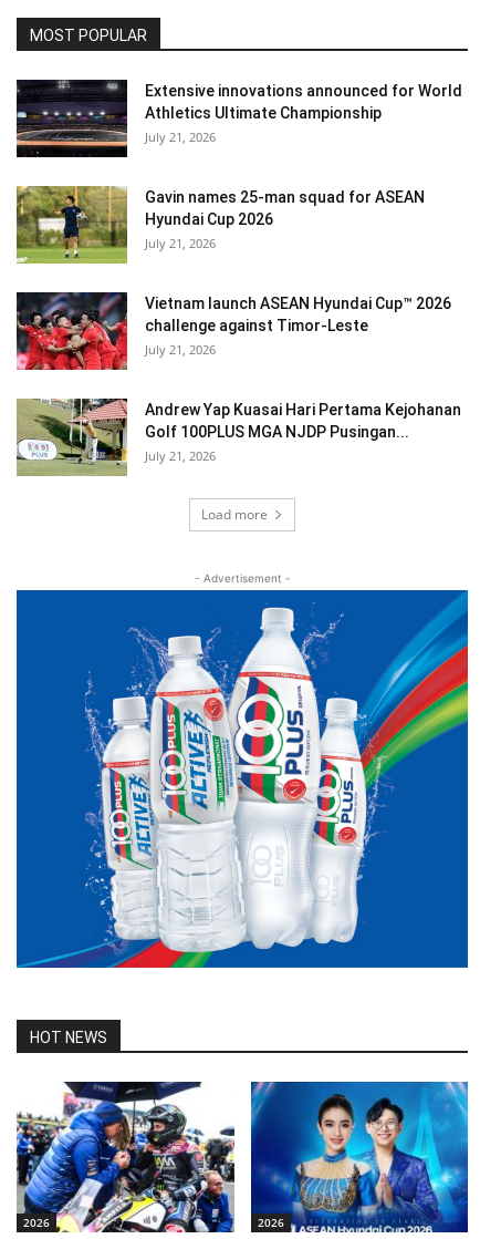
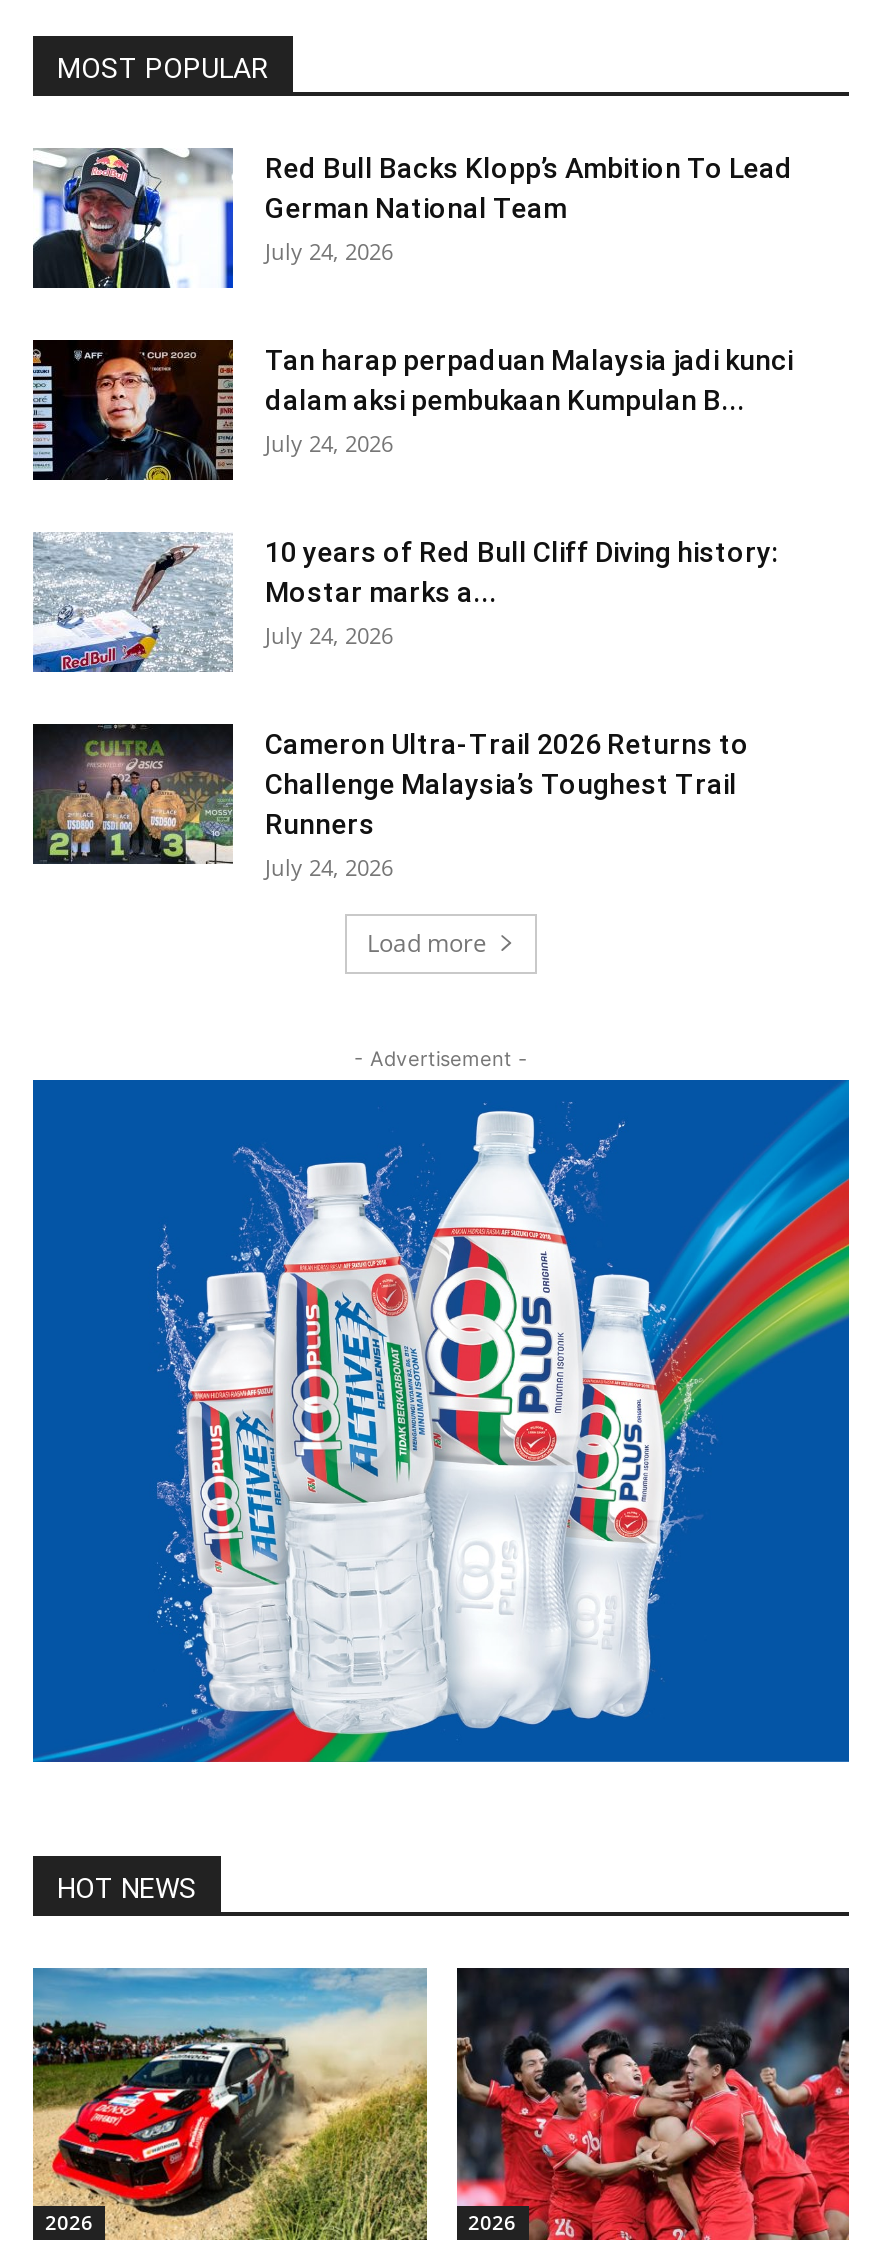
[15,79,462,158] [image] | Extensive innovations announced for World | Athletics Ultimate Championship | July 21, 2026 -> [33,148,793,290] [image] | Red Bull Backs Klopp’s Ambition To Lead | German National Team | July 24, 2026
[17,185,425,265] [image] | Gavin names 25-man squad for ASEAN | Hyundai Cup 2026 | July 21, 2026 -> [31,338,793,482] [image] | Tan harap perpaduan Malaysia jadi kunci | dalam aksi pembukaan Kumpulan B... | July 24, 2026
[15,291,451,371] [image] | Vietnam launch ASEAN Hyundai Cup™ 2026 | challenge against Timor-Leste | July 21, 2026 -> [31,532,779,674] [image] | 10 years of Red Bull Cliff Diving history: | Mostar marks a... | July 24, 2026
[15,397,461,477] [image] | Andrew Yap Kuasai Hari Pertama Kejohanan | Golf 100PLUS MGA NJDP Pusingan... | July 21, 2026 -> [31,722,749,883] [image] | Cameron Ultra-Trail 2026 Returns to | Challenge Malaysia’s Toughest Trail | Runners | July 24, 2026
[15,1081,236,1233] [image] -> [31,1966,429,2242] [image]
[250,1081,469,1233] [image] -> [455,1966,851,2242] [image]

